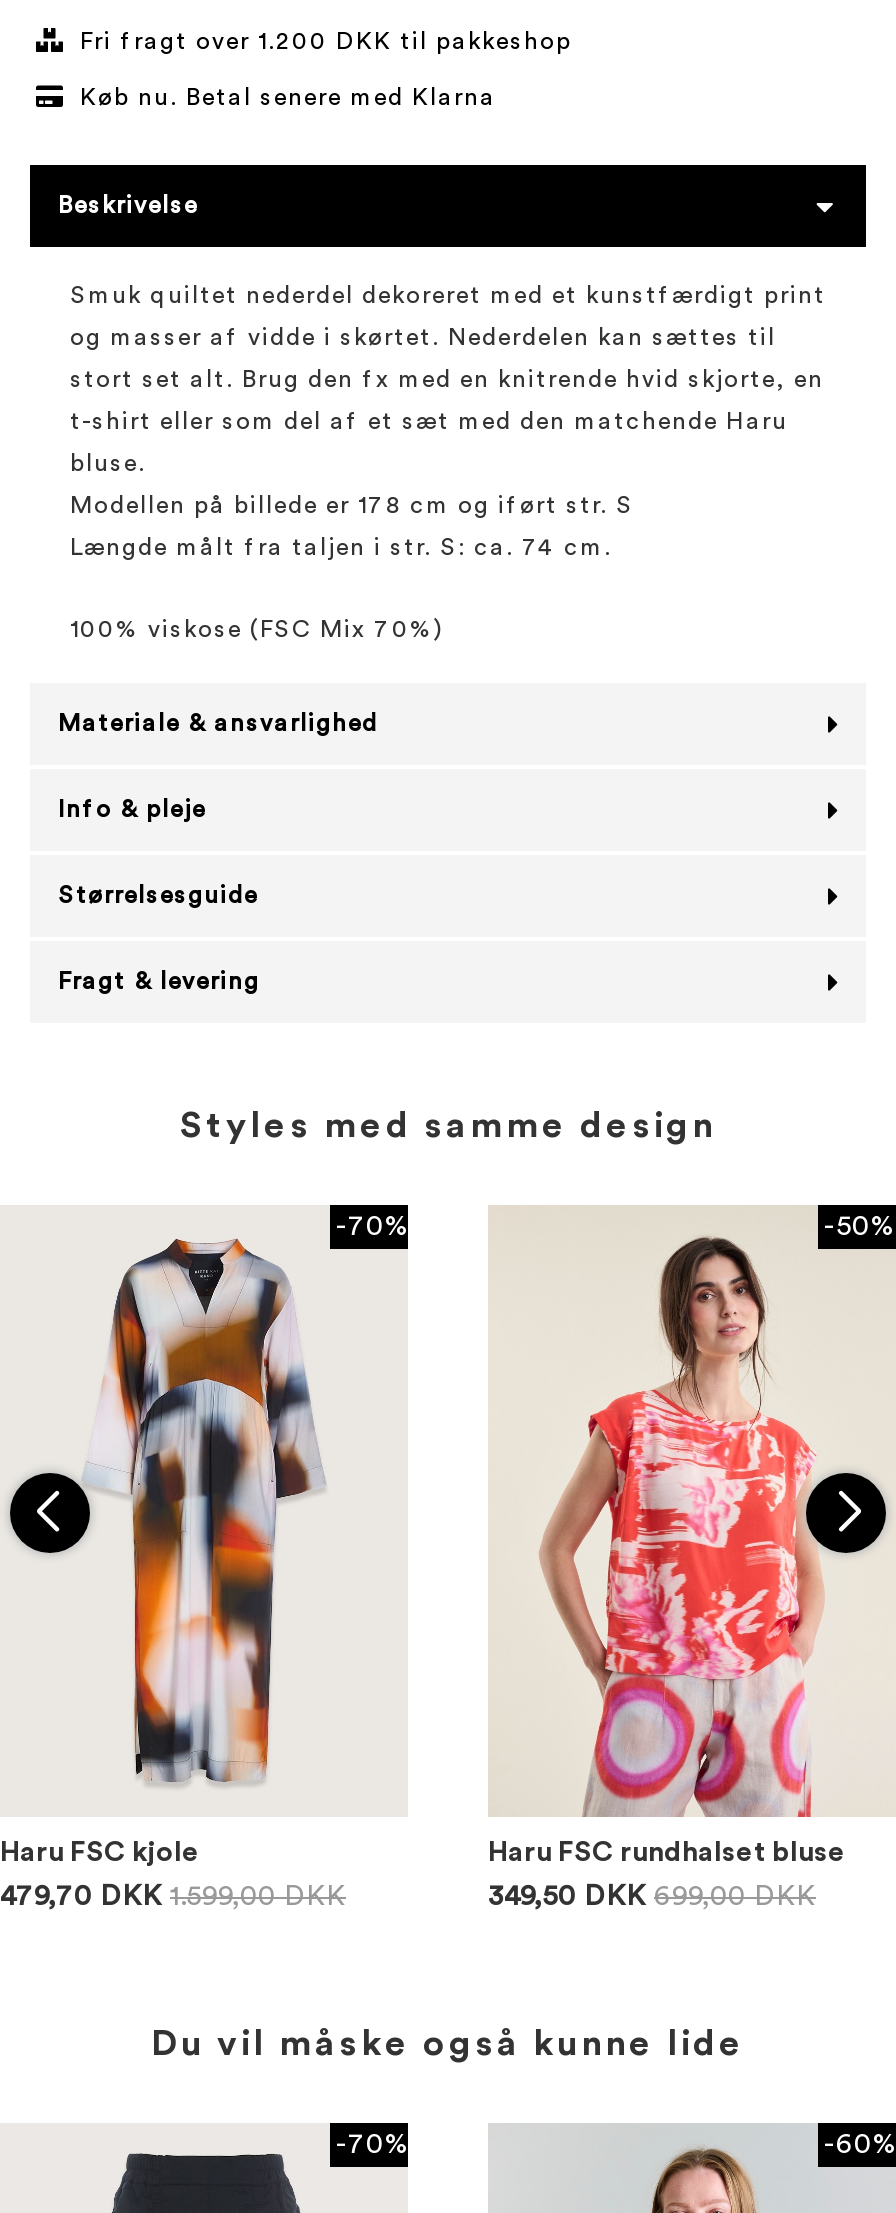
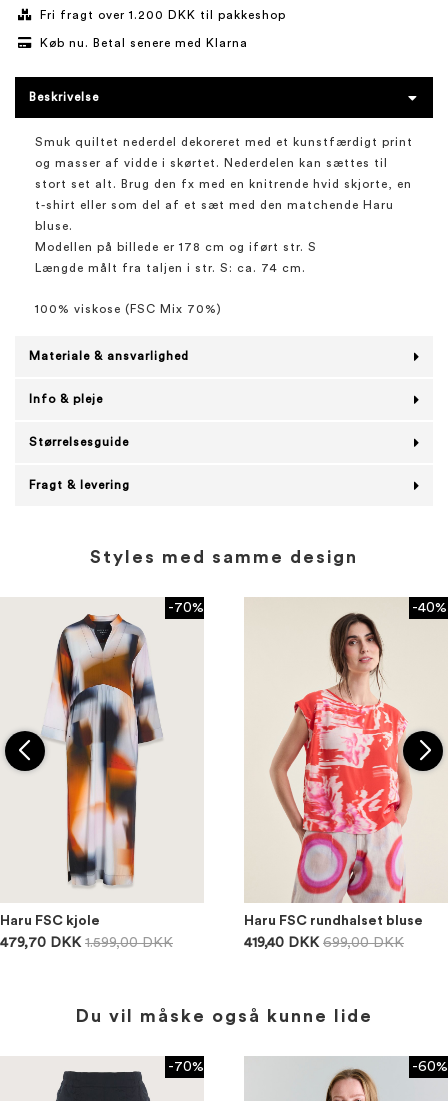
[824,1213,894,1241] -50% -> [412,601,447,615] -40%
[488,1883,816,1911] 349,50 DKK 699,00 DKK -> [244,936,404,950] 419,40 DKK 699,00 DKK

